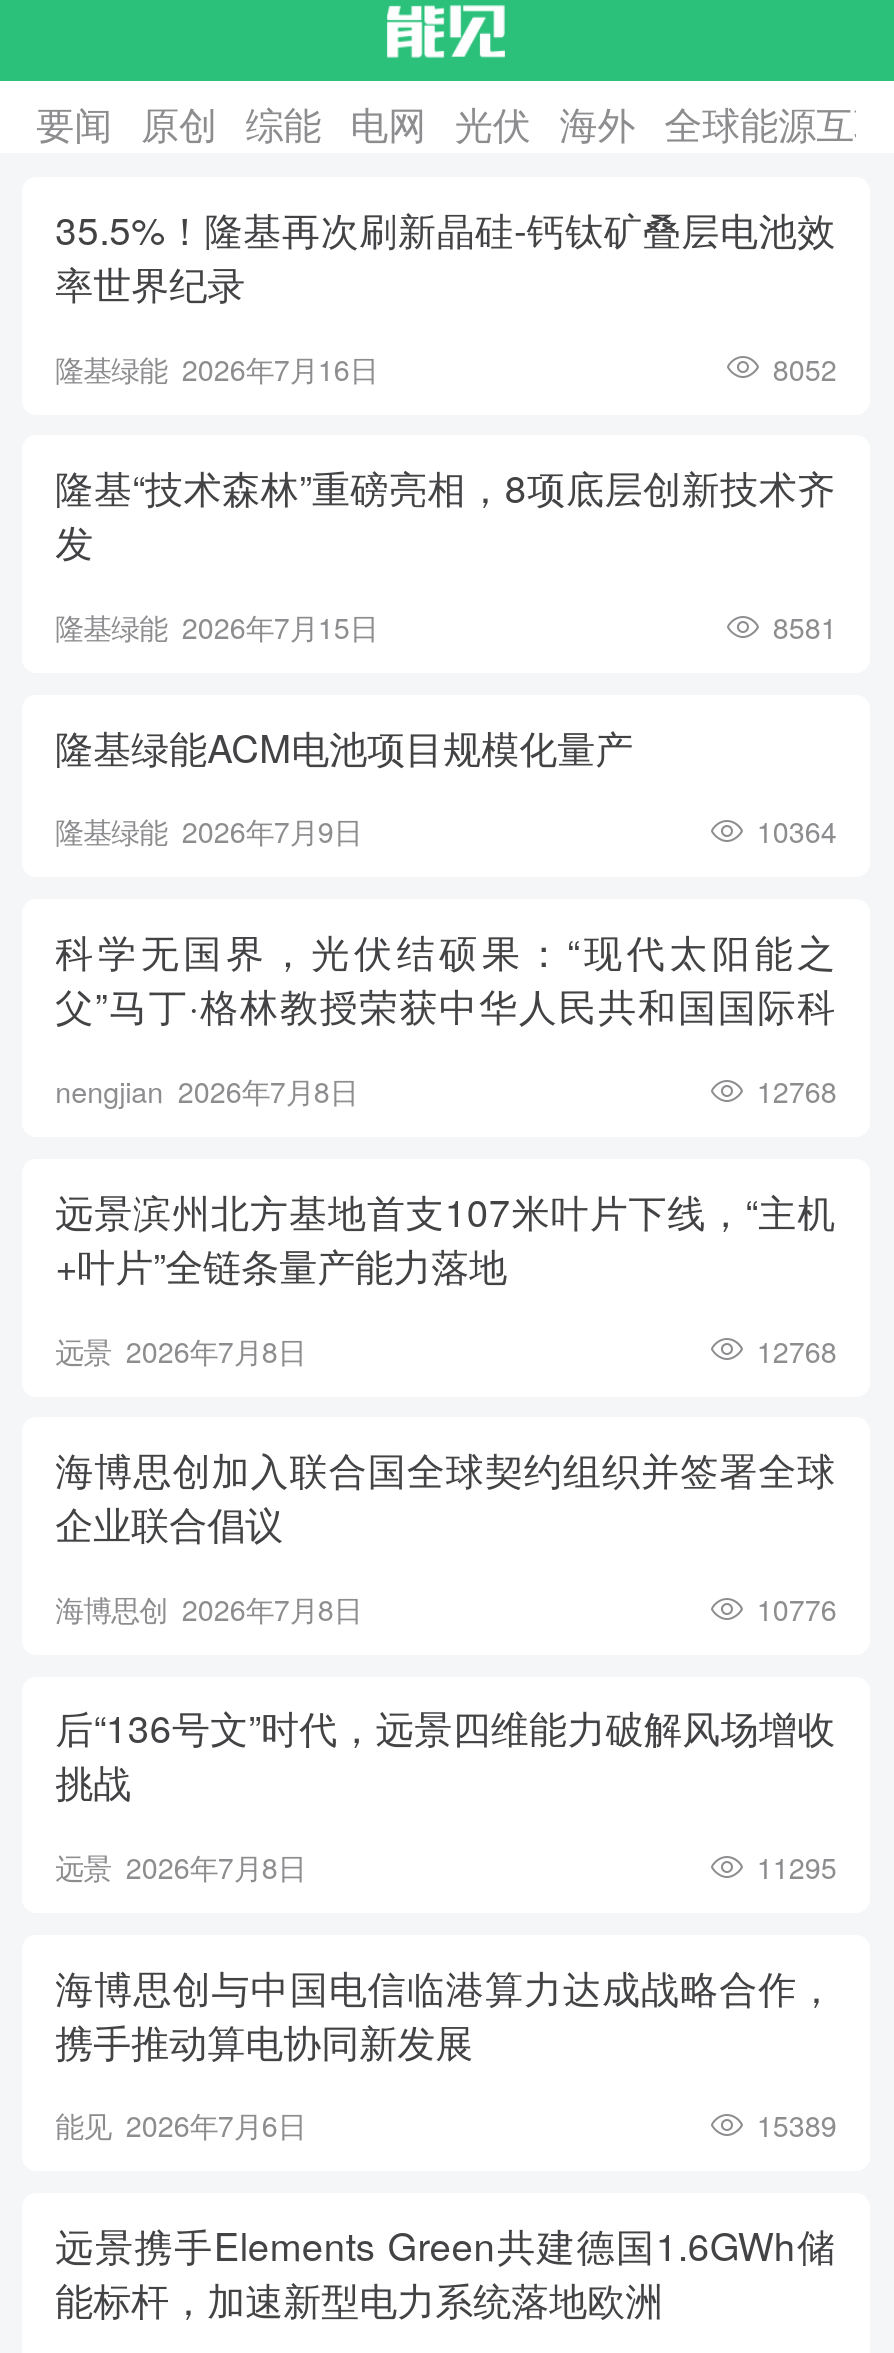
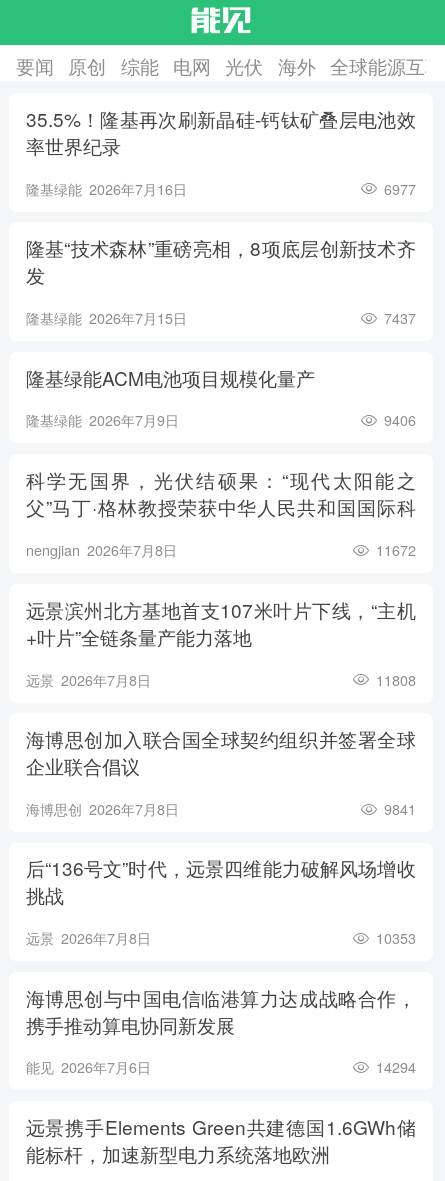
[773,348,837,388] 8052 -> [384,179,416,199] 6977
[773,607,837,647] 8581 -> [384,308,416,328] 7437
[757,811,837,851] 10364 -> [384,410,416,430] 9406
[757,1072,837,1112] 12768 -> [376,540,416,560] 11672
[757,1330,837,1370] 12768 -> [376,670,416,690] 11808
[757,1589,837,1629] 10776 -> [384,799,416,819] 9841
[757,1847,837,1887] 11295 -> [376,928,416,948] 10353
[757,2106,837,2146] 15389 -> [376,1057,416,1077] 14294

